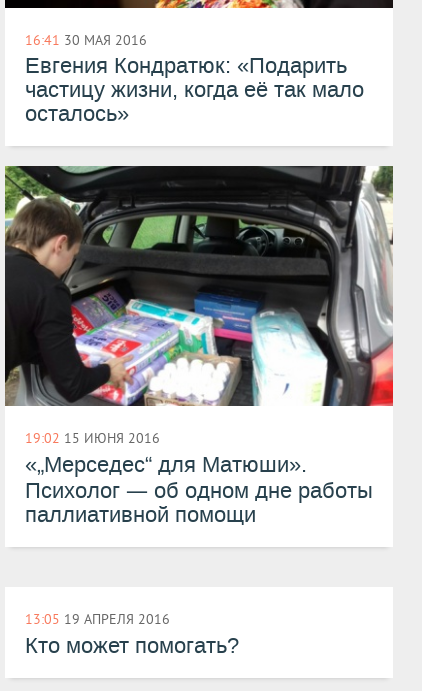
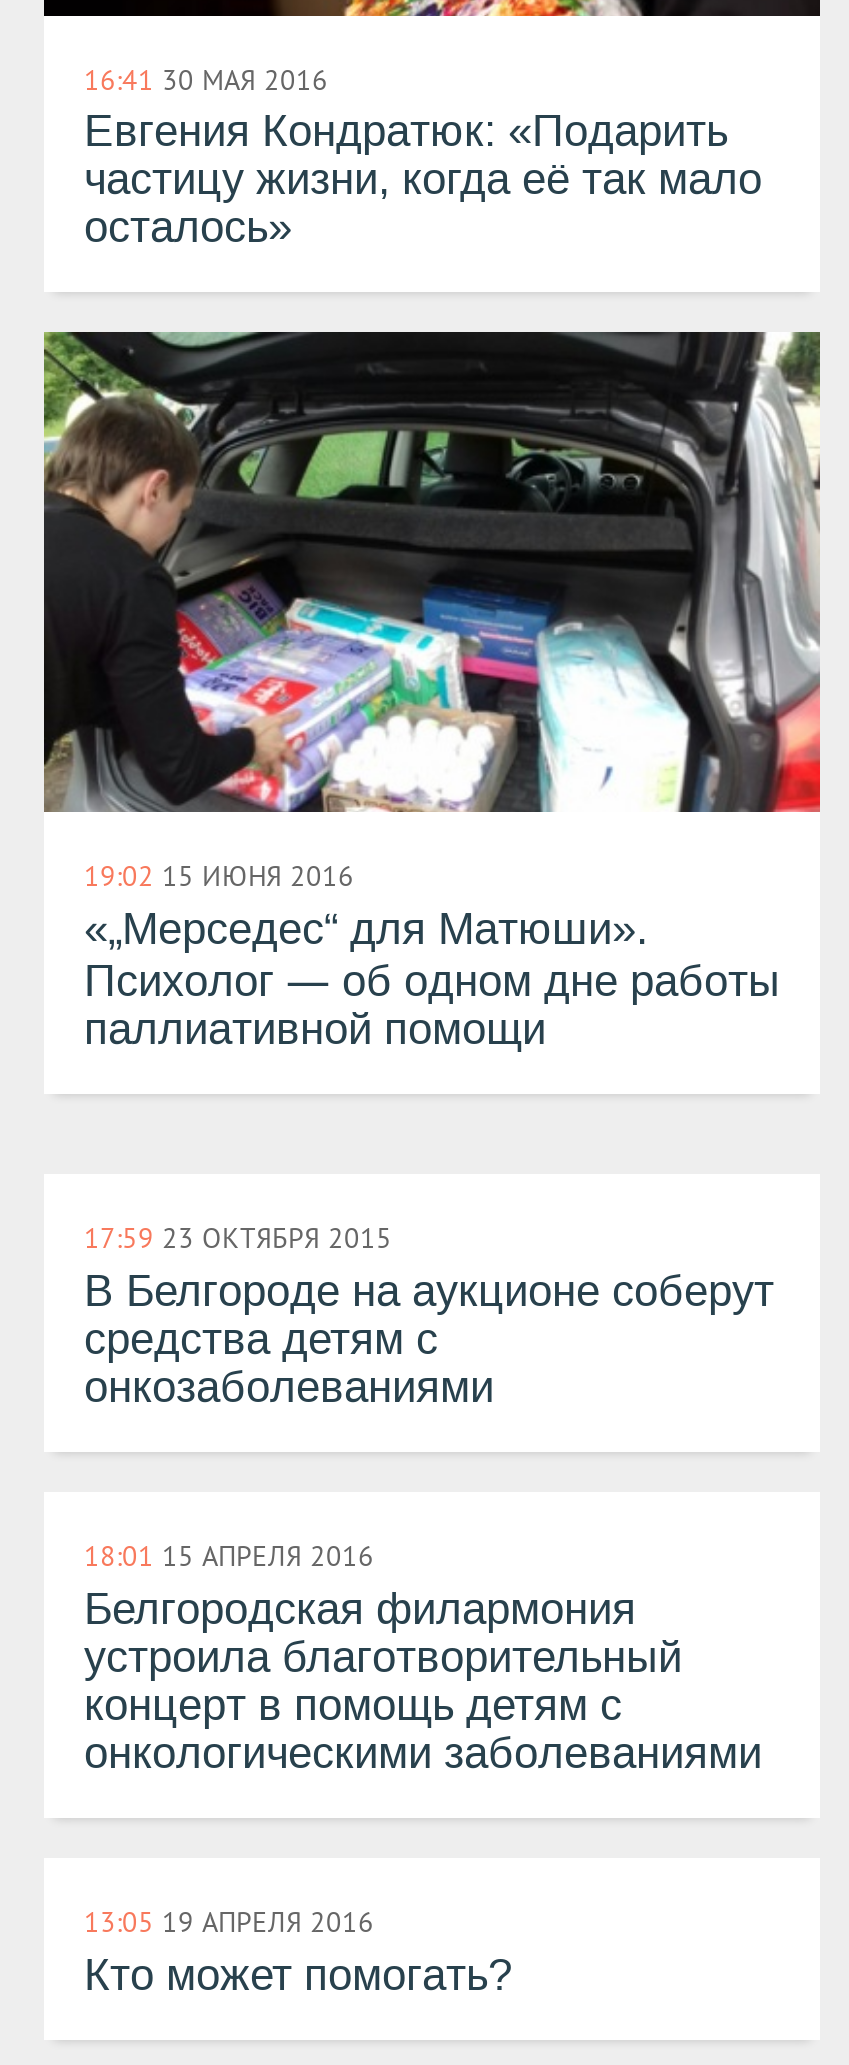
none -> [84,1220,774,1782] 17:59 23 ОКТЯБРЯ 2015 | В Белгороде на аукционе соберут | средства детям с | онкозаболеваниями | 18:01 15 АПРЕЛЯ 2016 | Белгородская филармония | устроила благотворительный | концерт в помощь детям с | онкологическими заболеваниями

